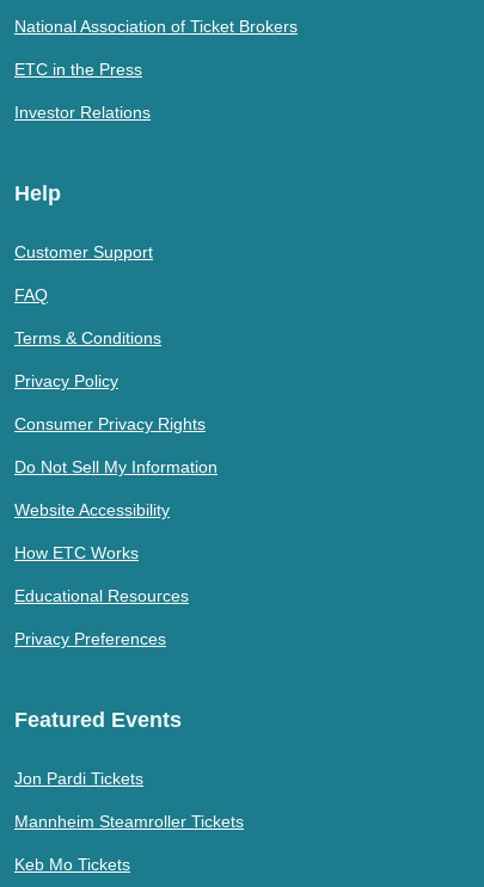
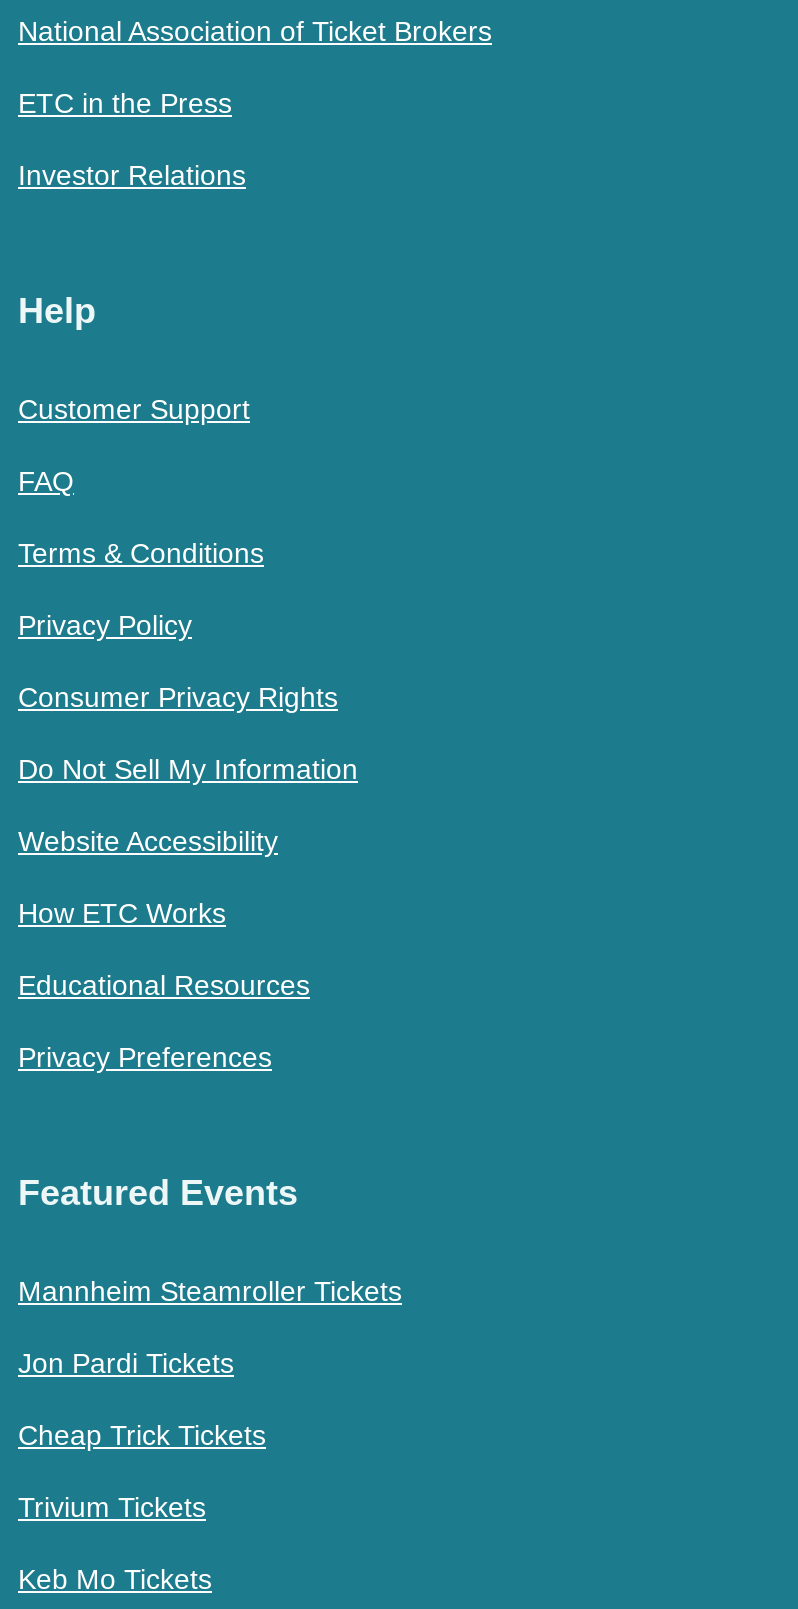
none -> [18,1420,266,1524] Cheap Trick Tickets | Trivium Tickets
moved [14,812,244,831] -> [18,1276,402,1308]: Mannheim Steamroller Tickets

